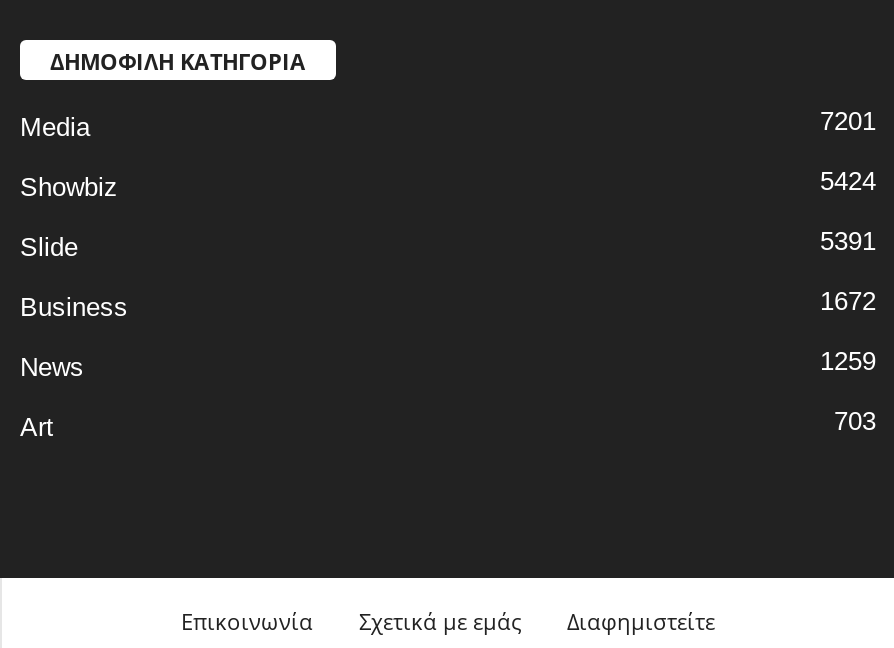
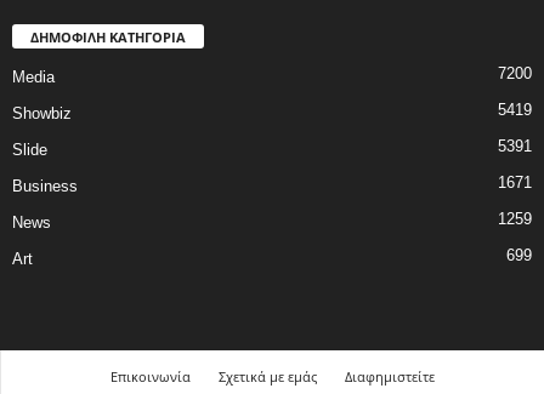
[820,105,876,135] 7201 -> [498,64,532,82] 7200
[820,165,876,195] 5424 -> [498,100,532,118] 5419
[820,285,876,315] 1672 -> [498,173,532,191] 1671
[834,405,876,435] 703 -> [506,245,532,264] 699

